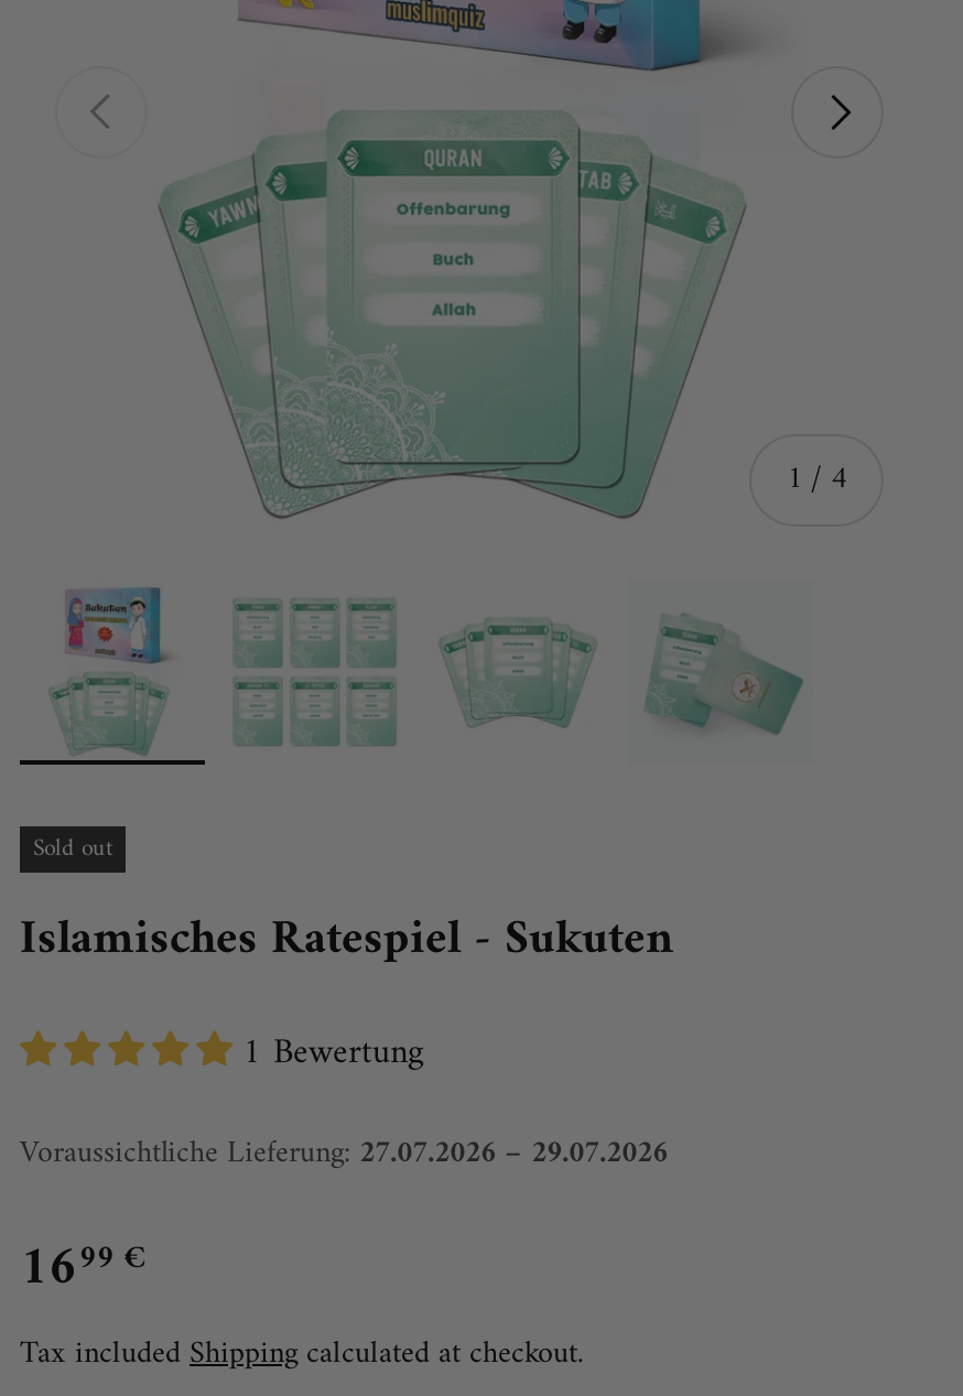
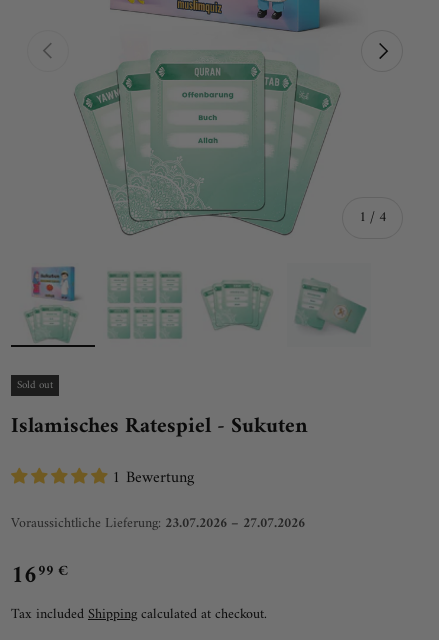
[20,1127,668,1182] Voraussichtliche Lieferung: 27.07.2026 – 29.07.2026 -> [11,511,305,536] Voraussichtliche Lieferung: 23.07.2026 – 27.07.2026

